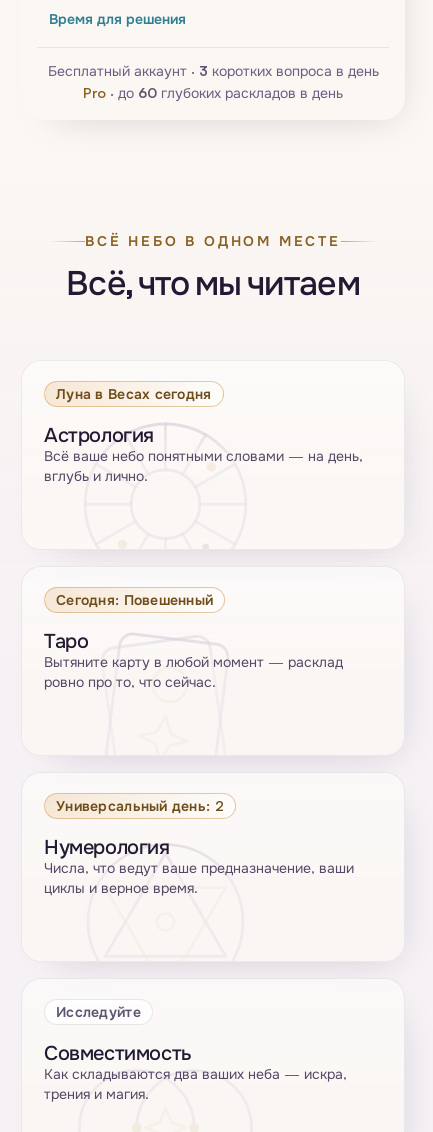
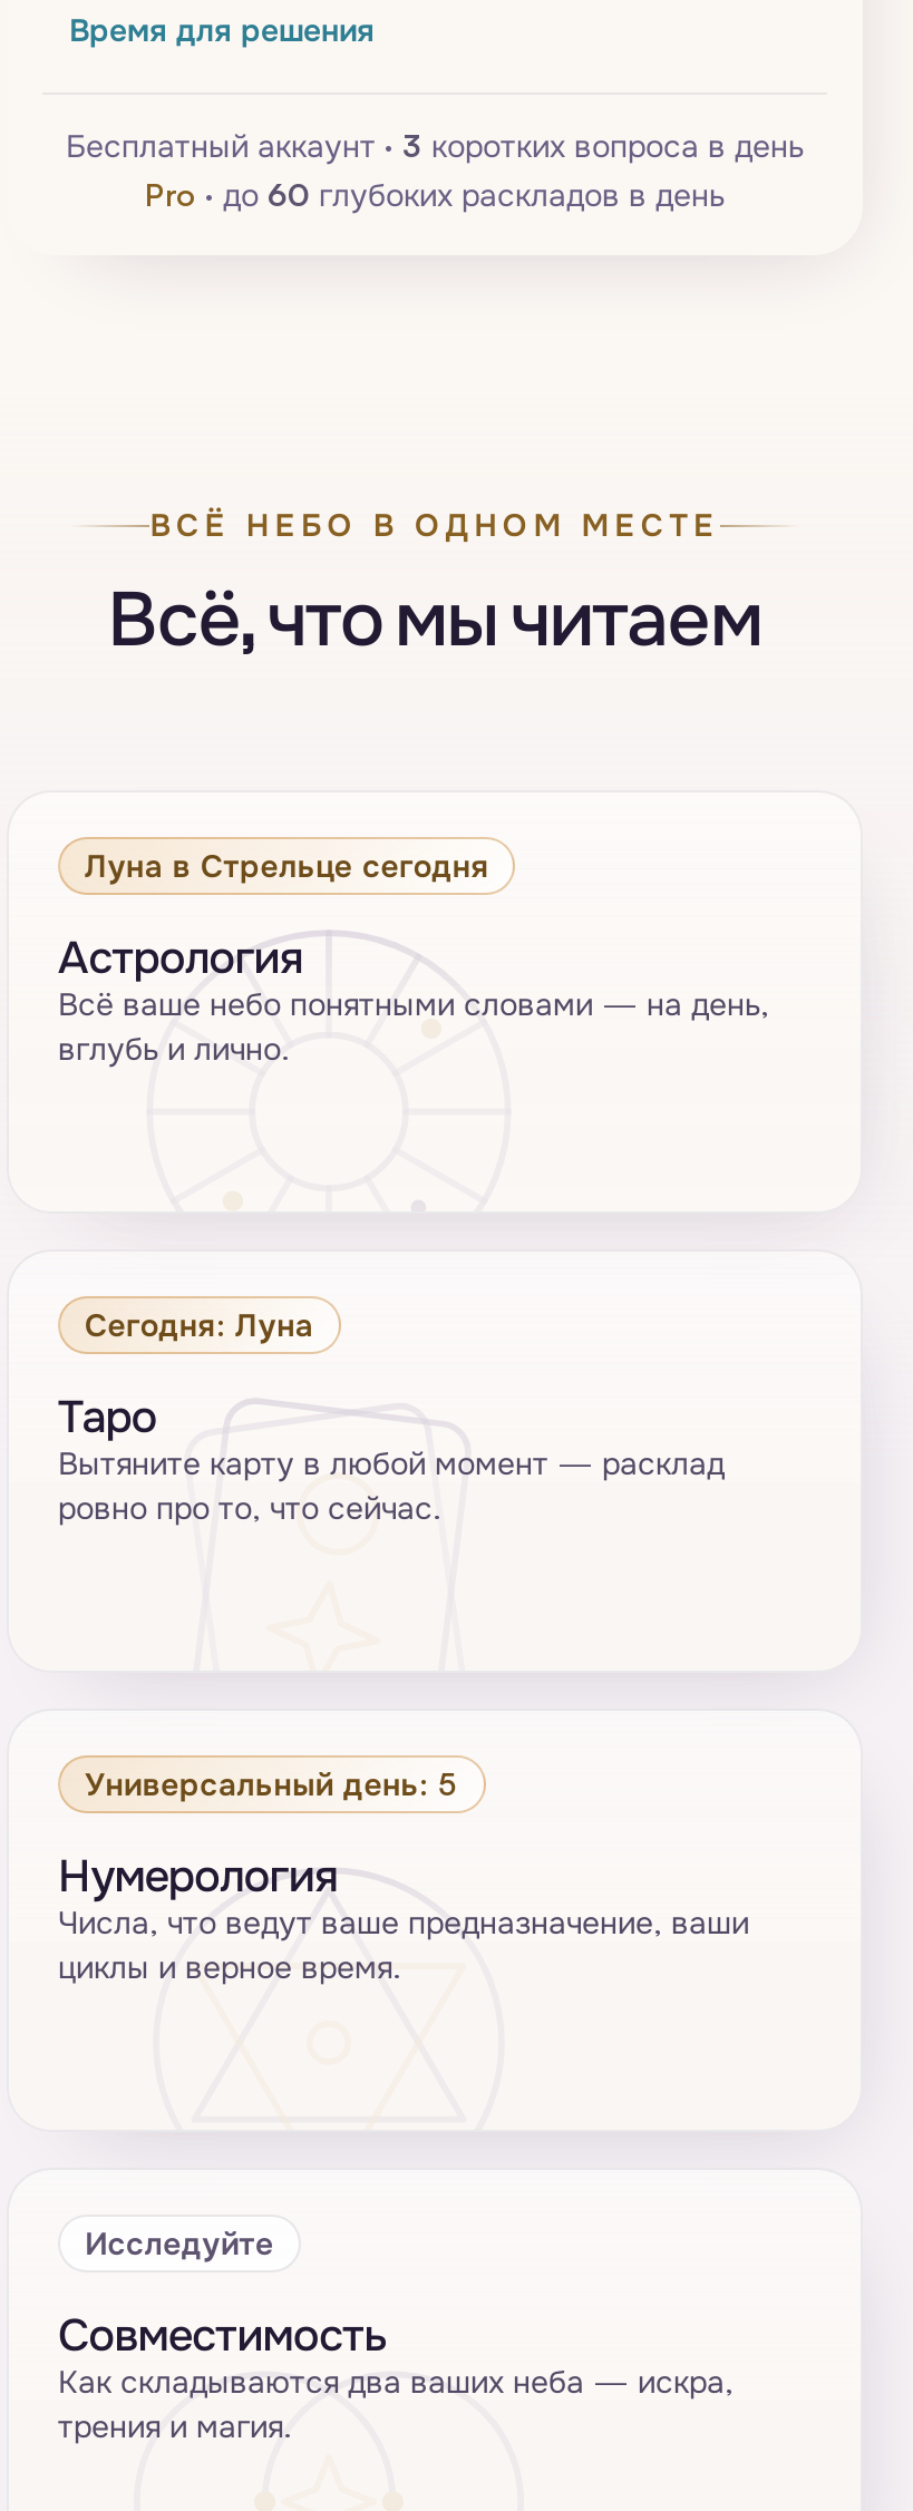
[56,385,212,402] Луна в Весах сегодня -> [85,846,489,884] Луна в Стрельце сегодня
[56,591,213,608] Сегодня: Повешенный -> [85,1305,313,1343] Сегодня: Луна
[56,797,224,814] Универсальный день: 2 -> [85,1764,459,1802] Универсальный день: 5

